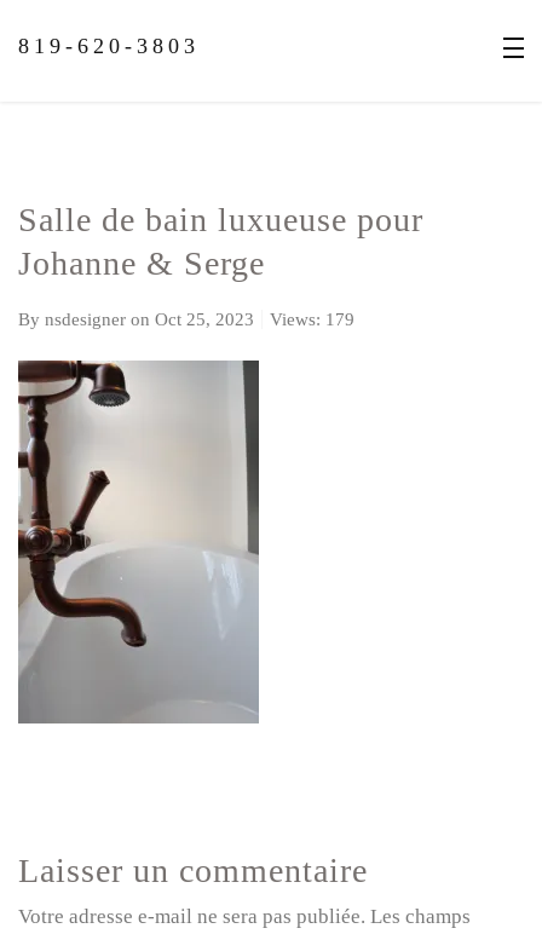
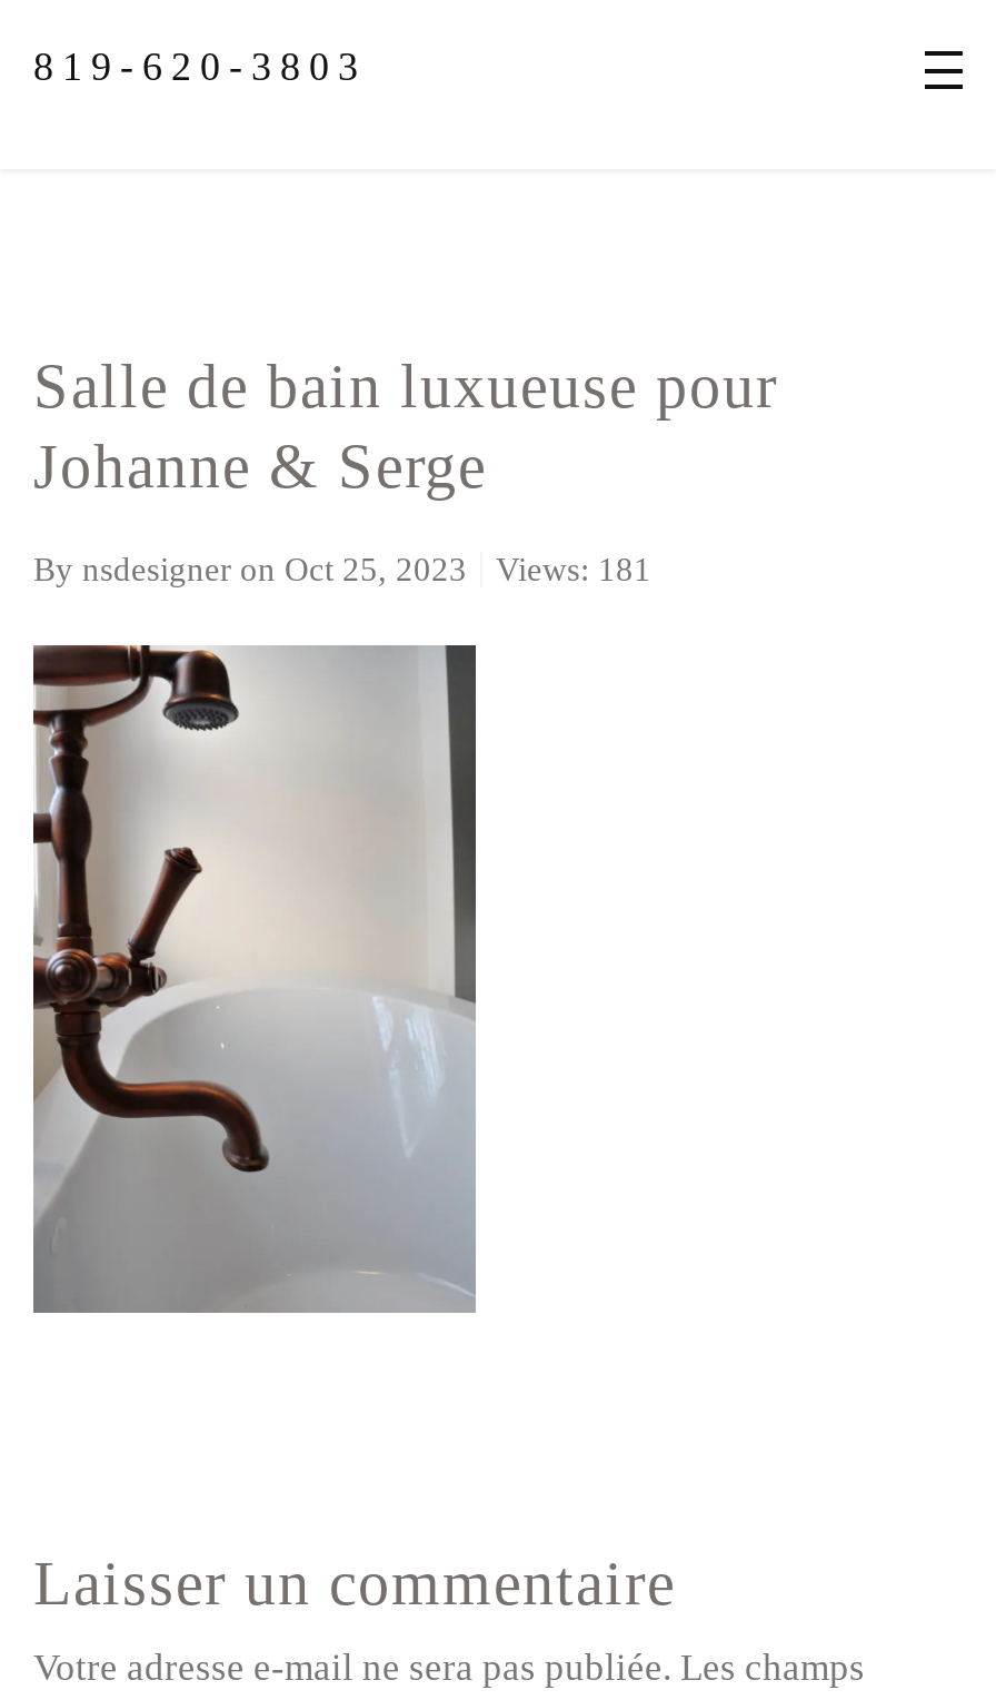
[18,310,354,329] By nsdesigner on Oct 25, 2023 Views: 179 -> [33,552,651,587] By nsdesigner on Oct 25, 2023 Views: 181

